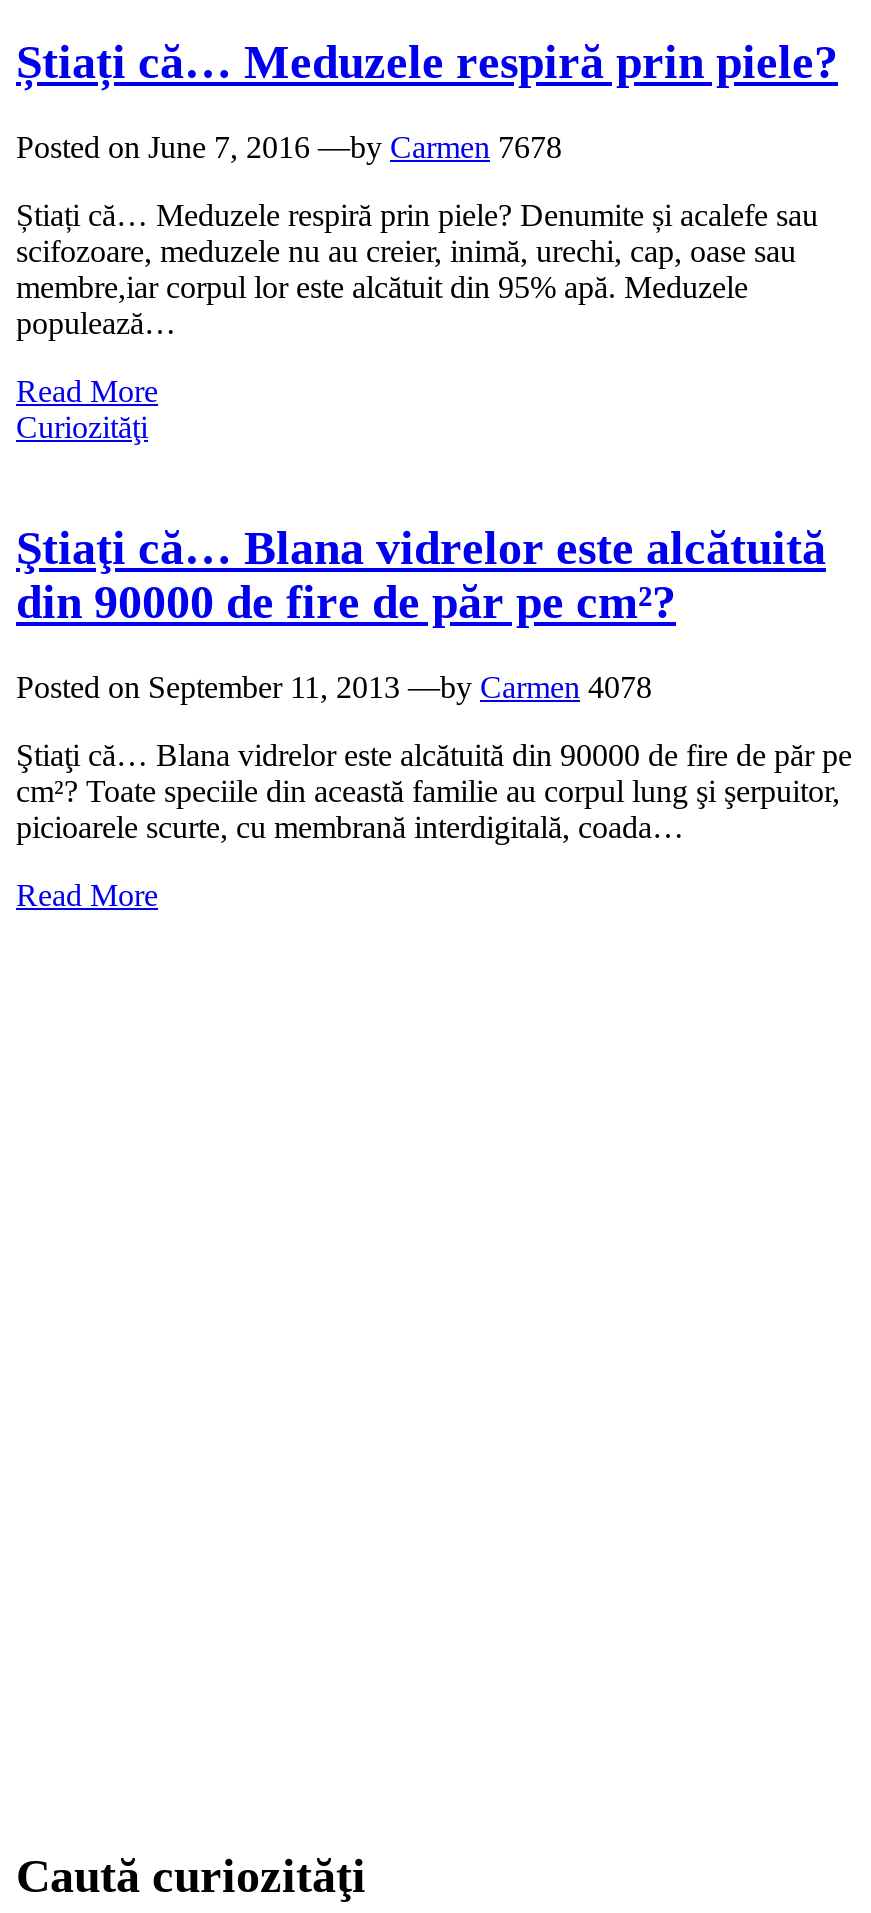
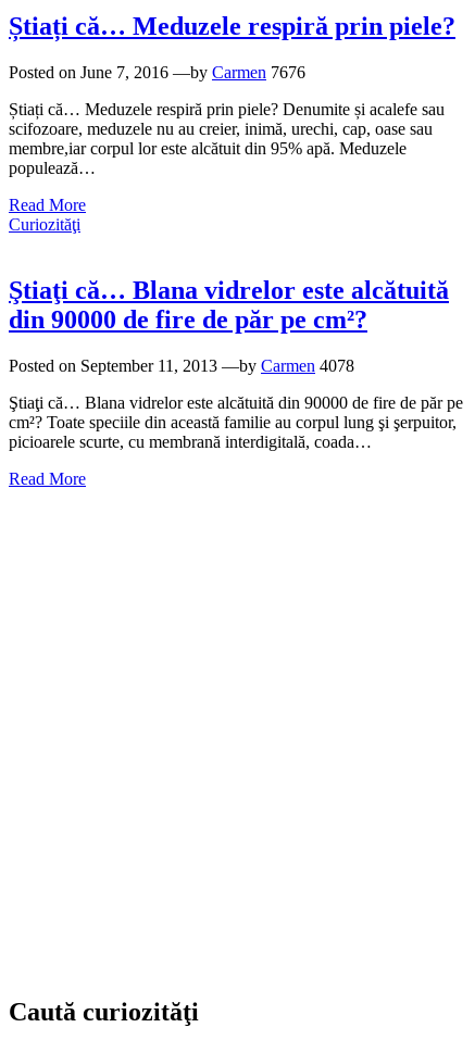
[16,130,562,164] Posted on June 7, 2016 —by Carmen 7678 -> [9,63,305,82] Posted on June 7, 2016 —by Carmen 7676

